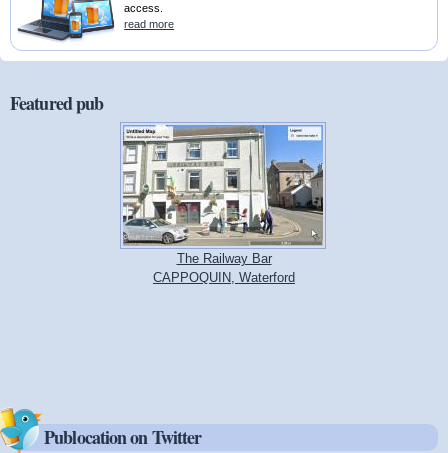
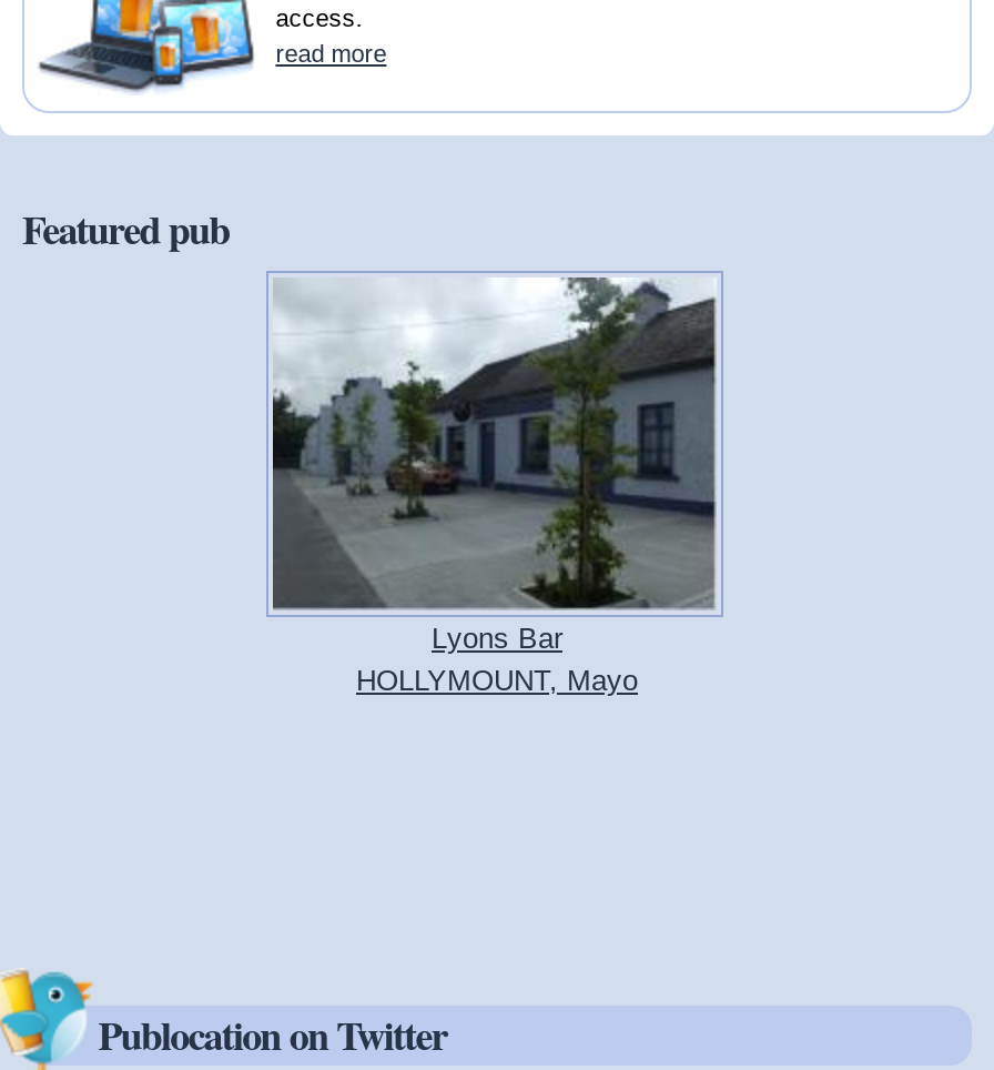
[122,124,323,285] [image] | The Railway Bar | CAPPOQUIN, Waterford -> [271,275,717,697] [image] | Lyons Bar | HOLLYMOUNT, Mayo

